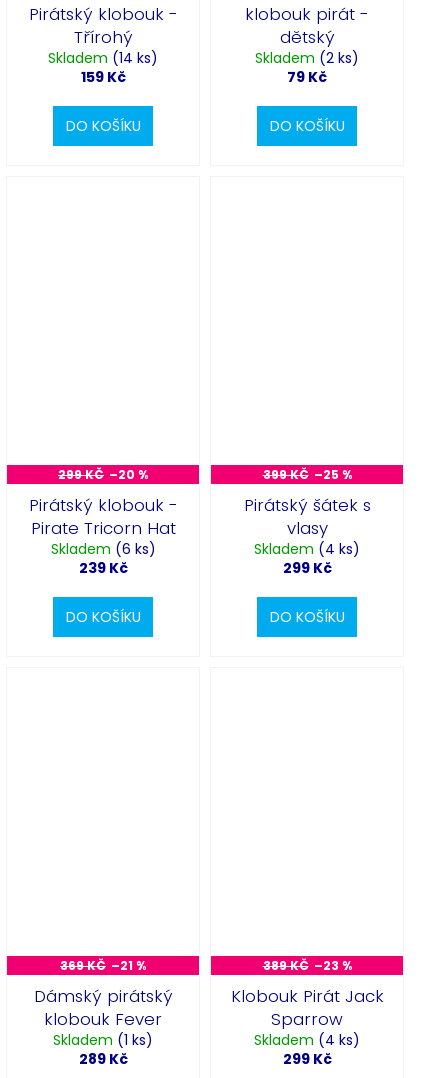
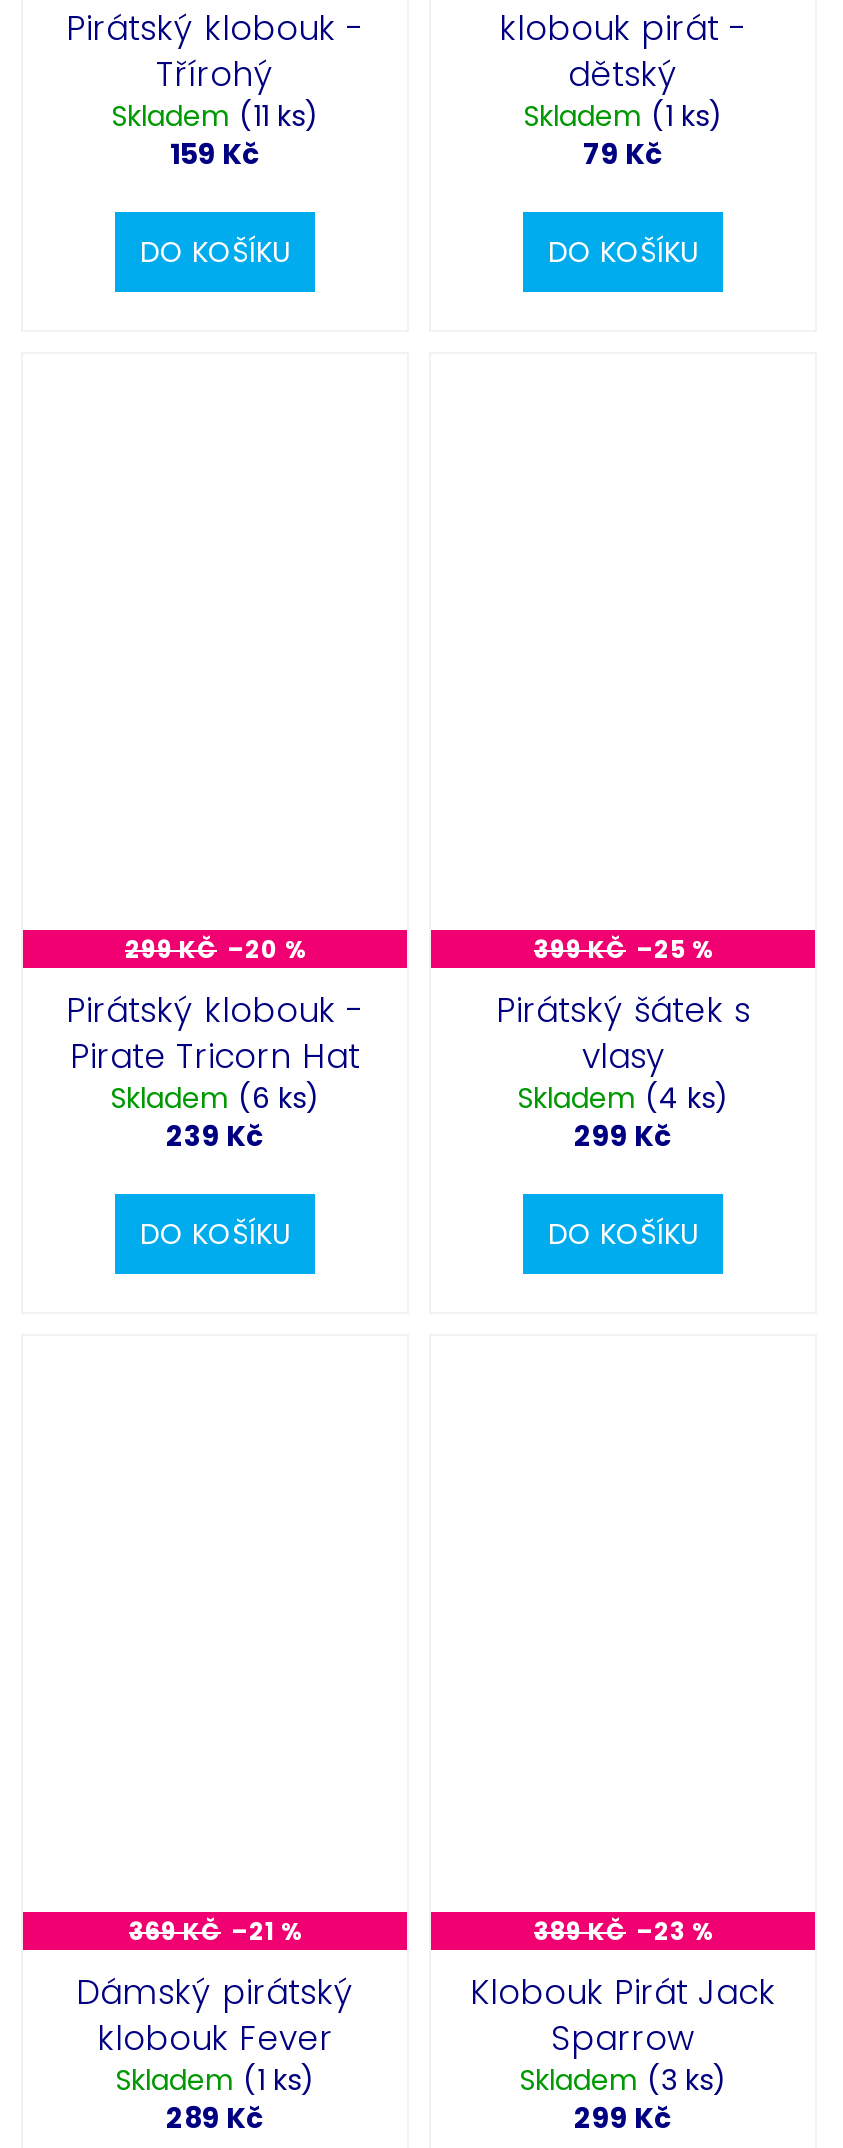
[48,48,158,68] Skladem (14 ks) -> [111,97,319,137] Skladem (11 ks)
[255,48,359,68] Skladem (2 ks) -> [523,97,723,137] Skladem (1 ks)
[254,1030,360,1050] Skladem (4 ks) -> [519,2060,727,2100] Skladem (3 ks)

